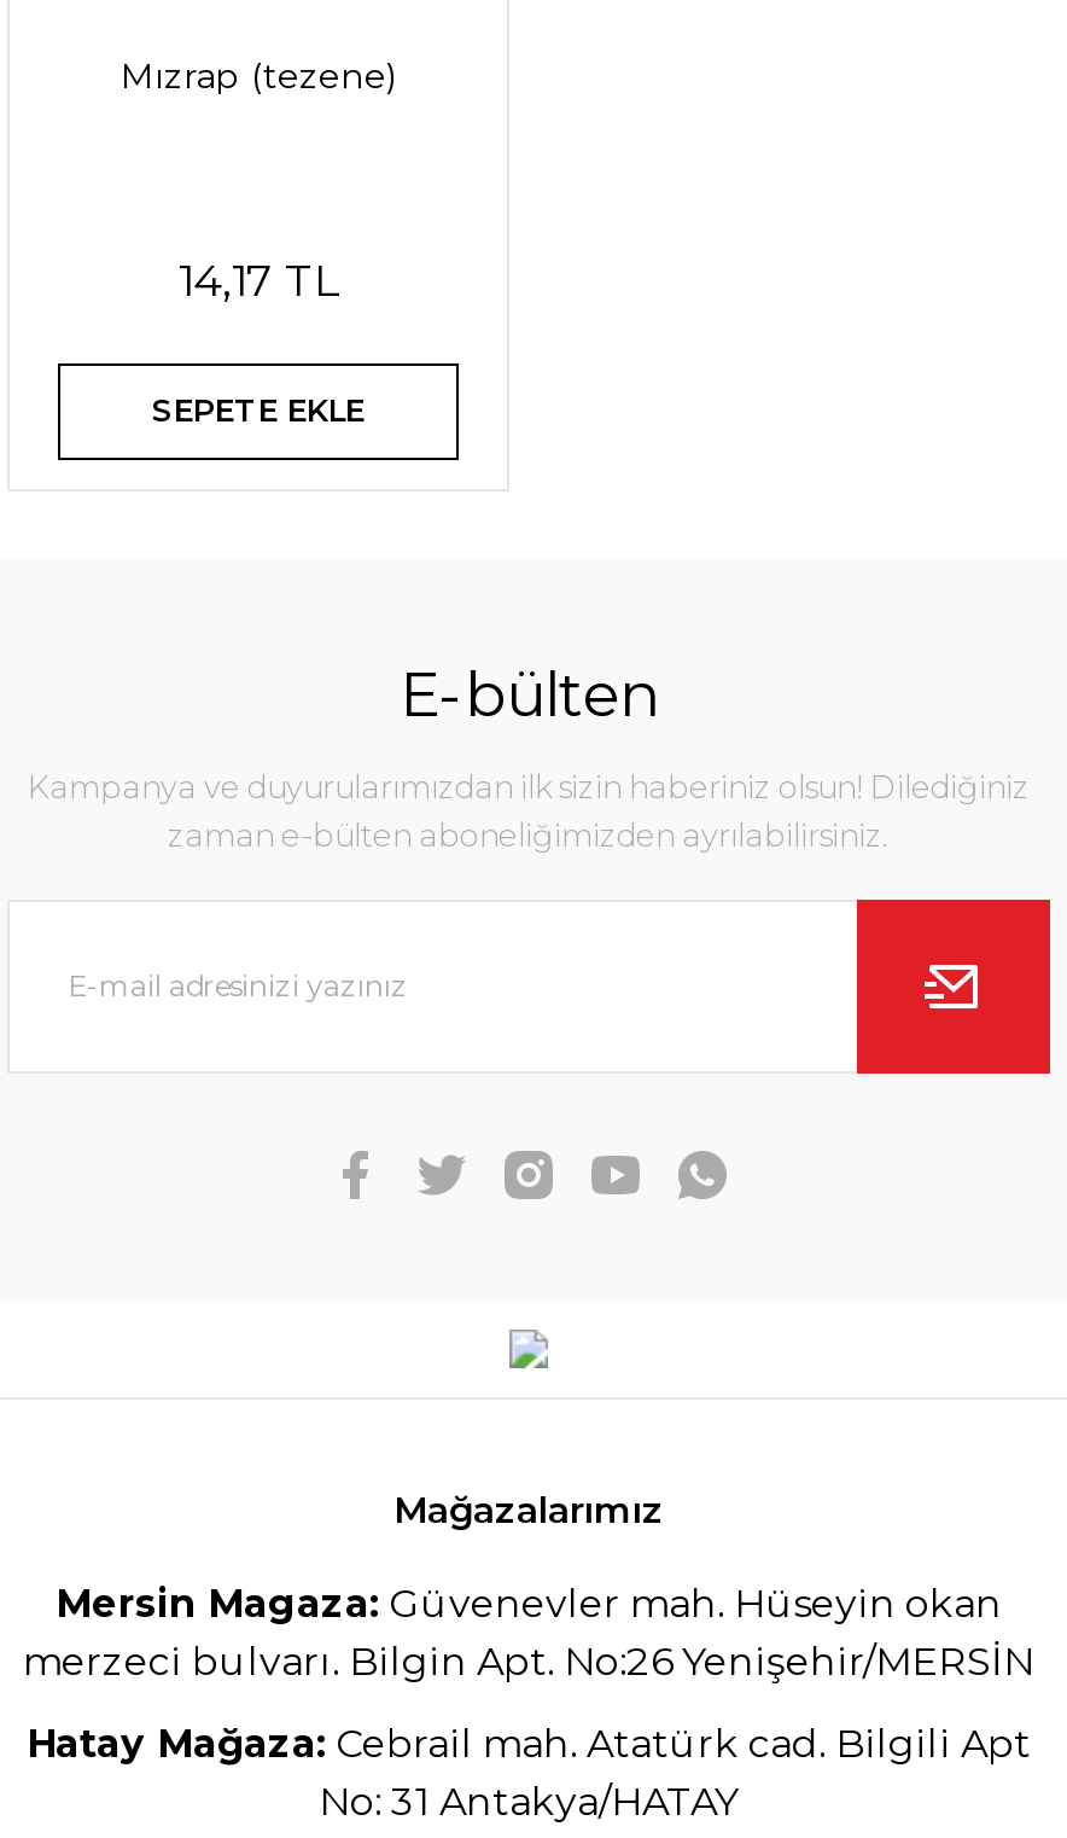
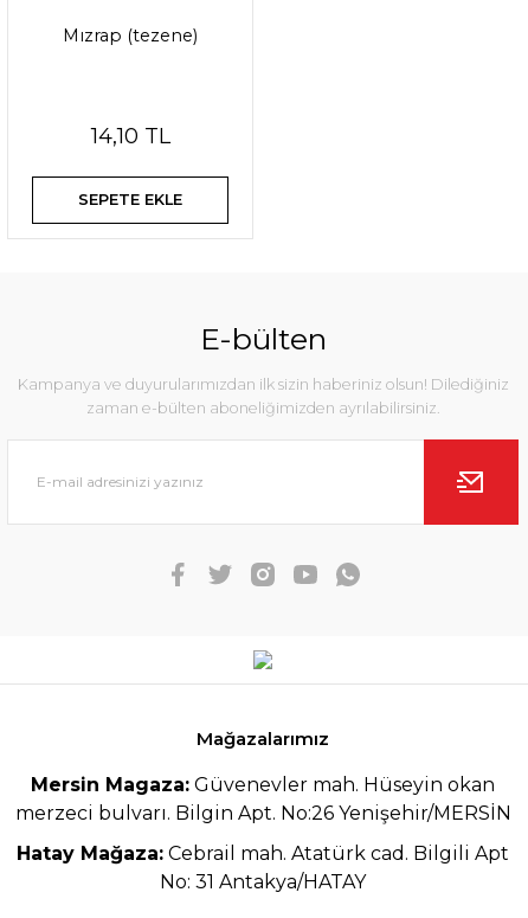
[179,254,338,307] 14,17 TL -> [91,123,170,149] 14,10 TL

